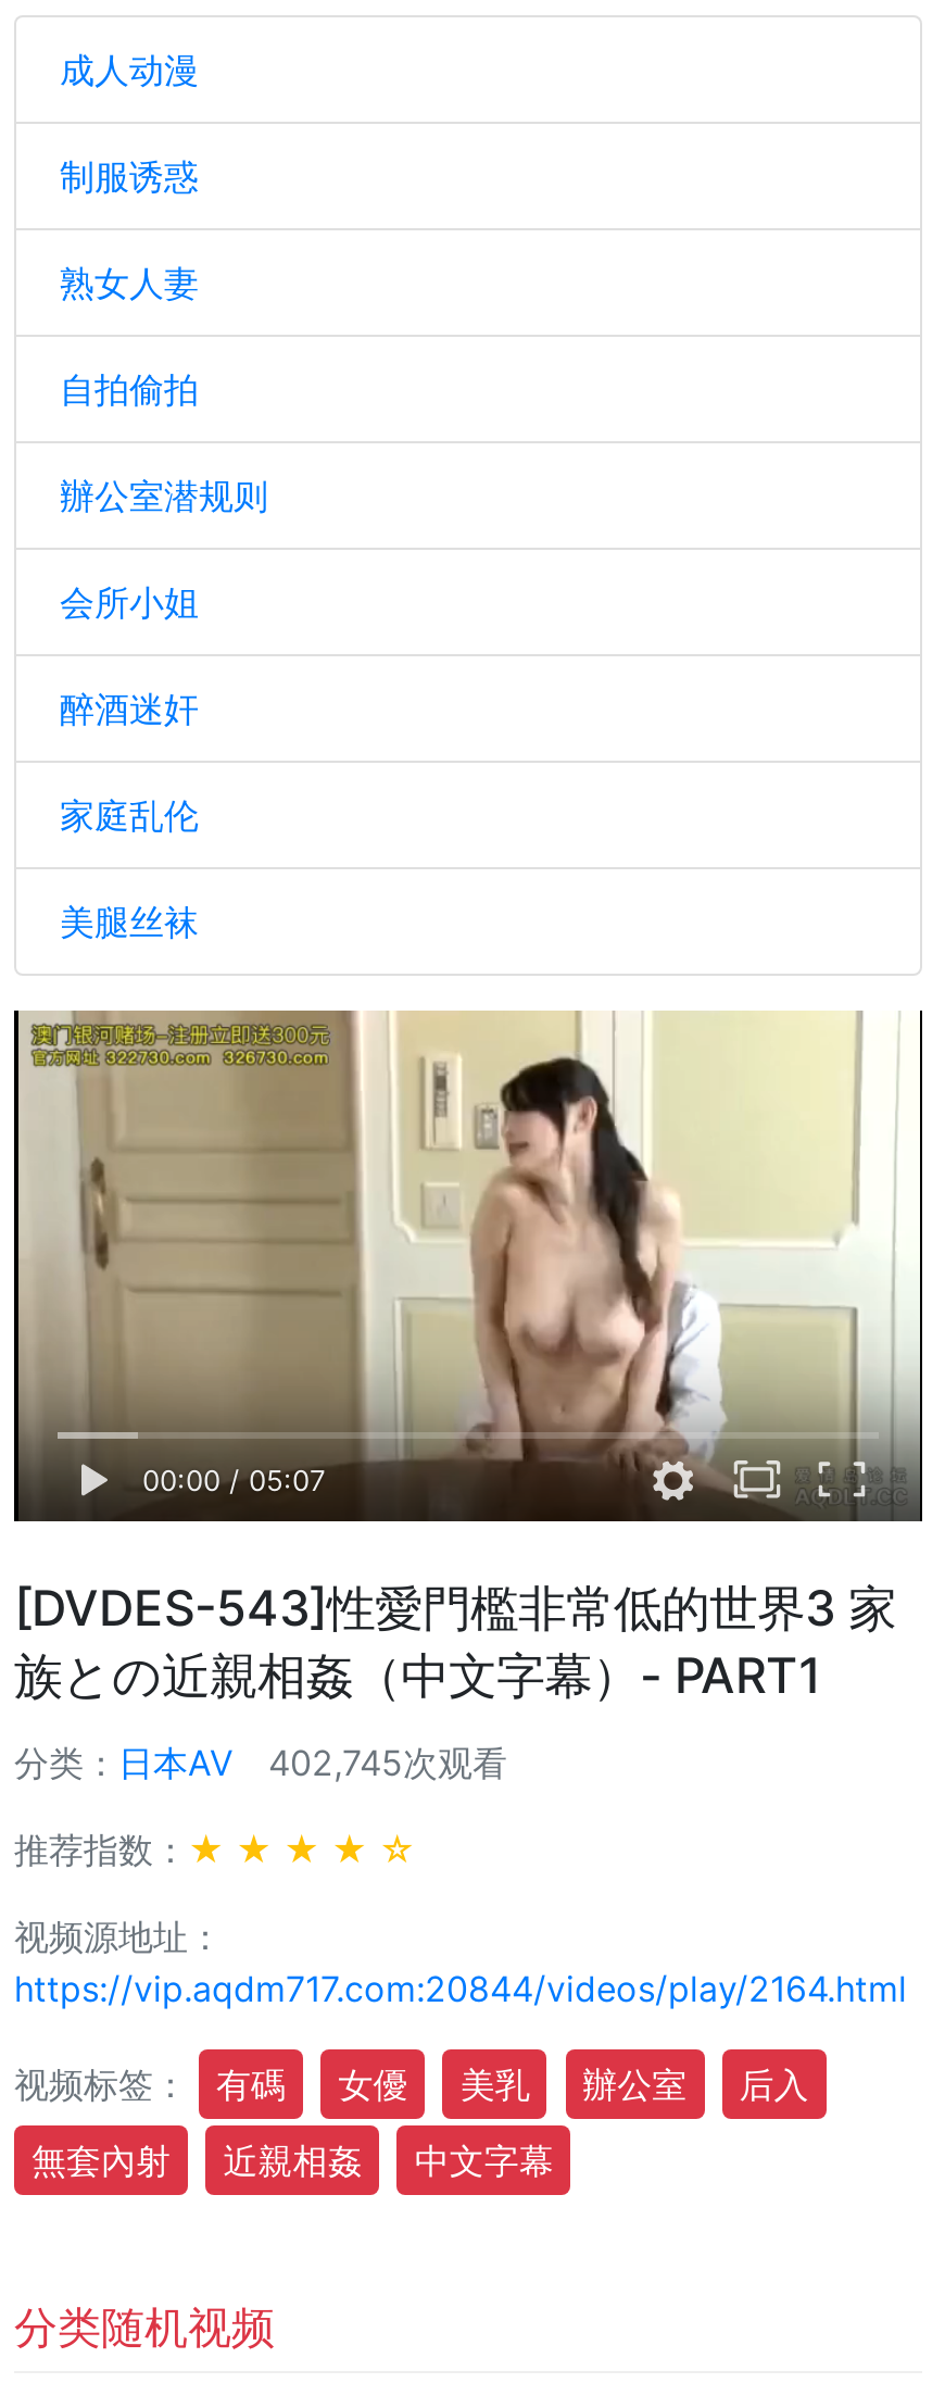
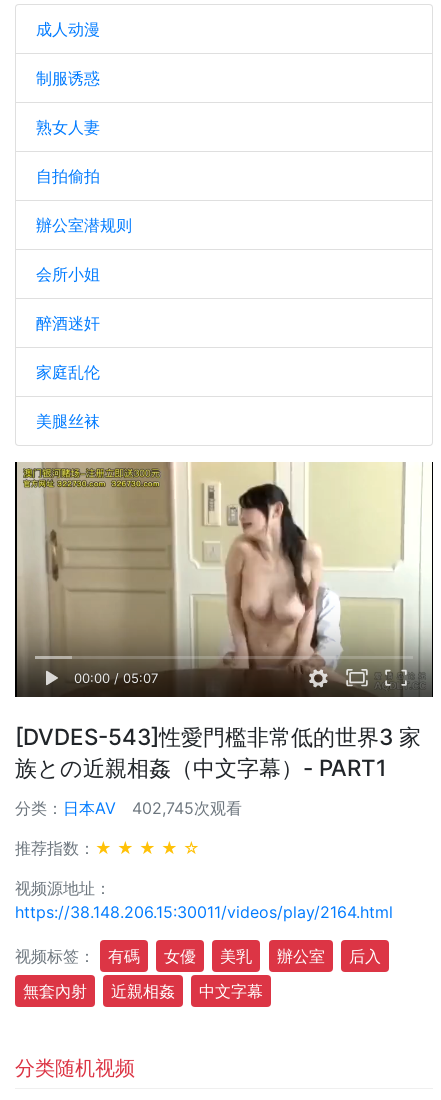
[14,1967,907,2011] https://vip.aqdm717.com:20844/videos/play/2164.html -> [15,902,393,922] https://38.148.206.15:30011/videos/play/2164.html

